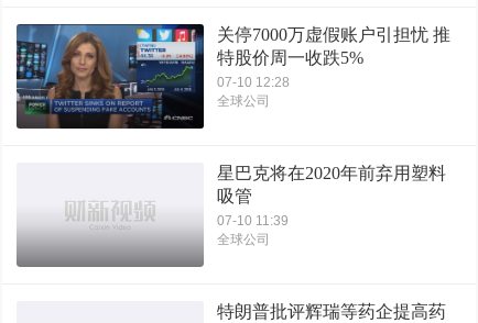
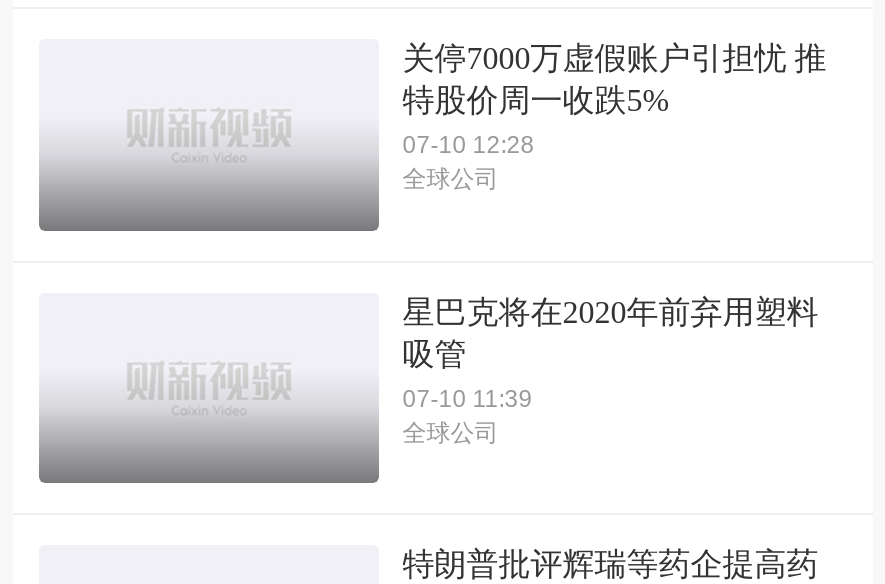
[15,23,205,130] [image] -> [37,41,381,233] [image]

